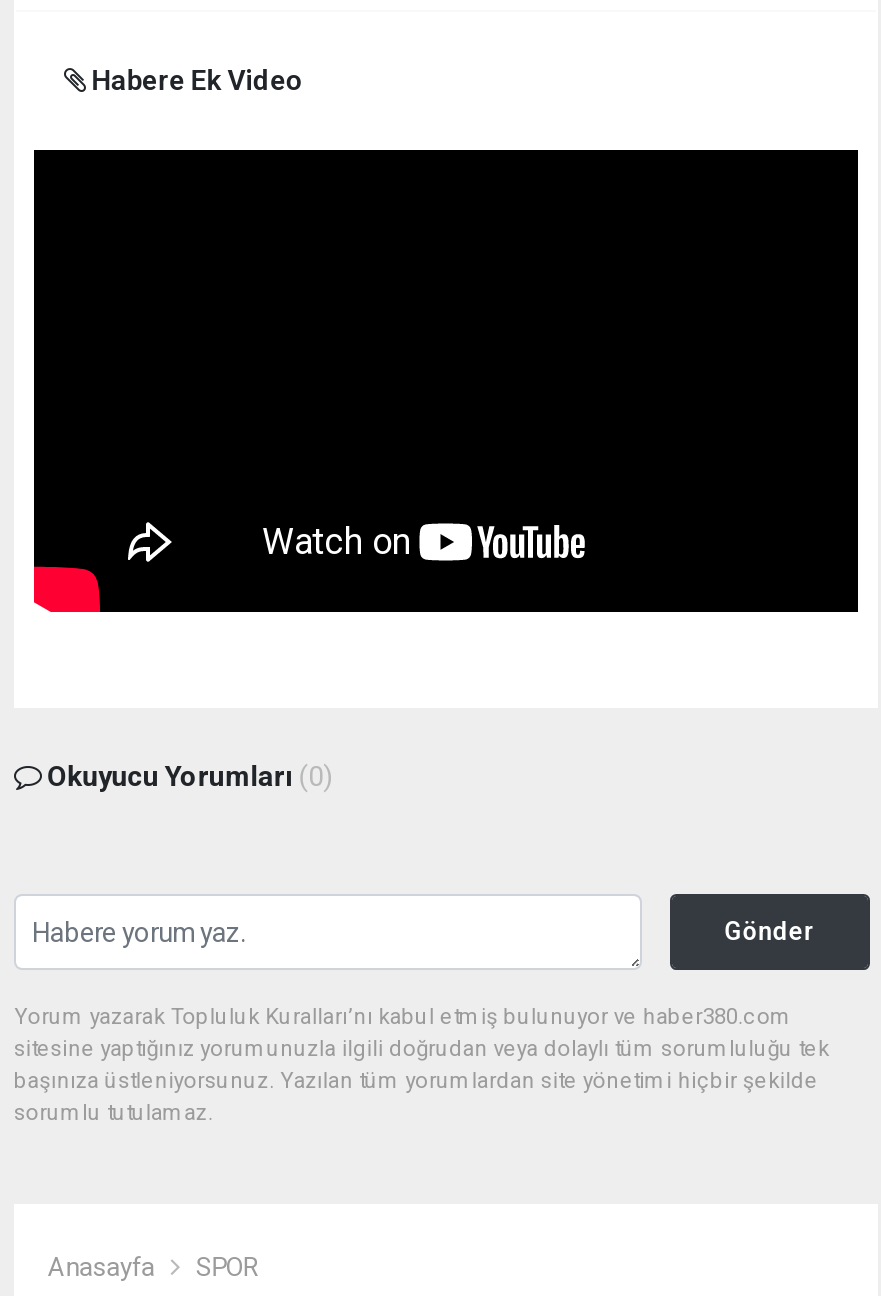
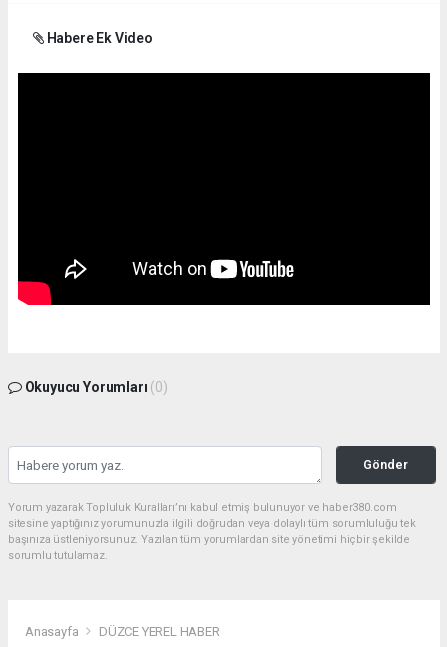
[196,1252,258,1282] SPOR -> [99,624,220,639] DÜZCE YEREL HABER

